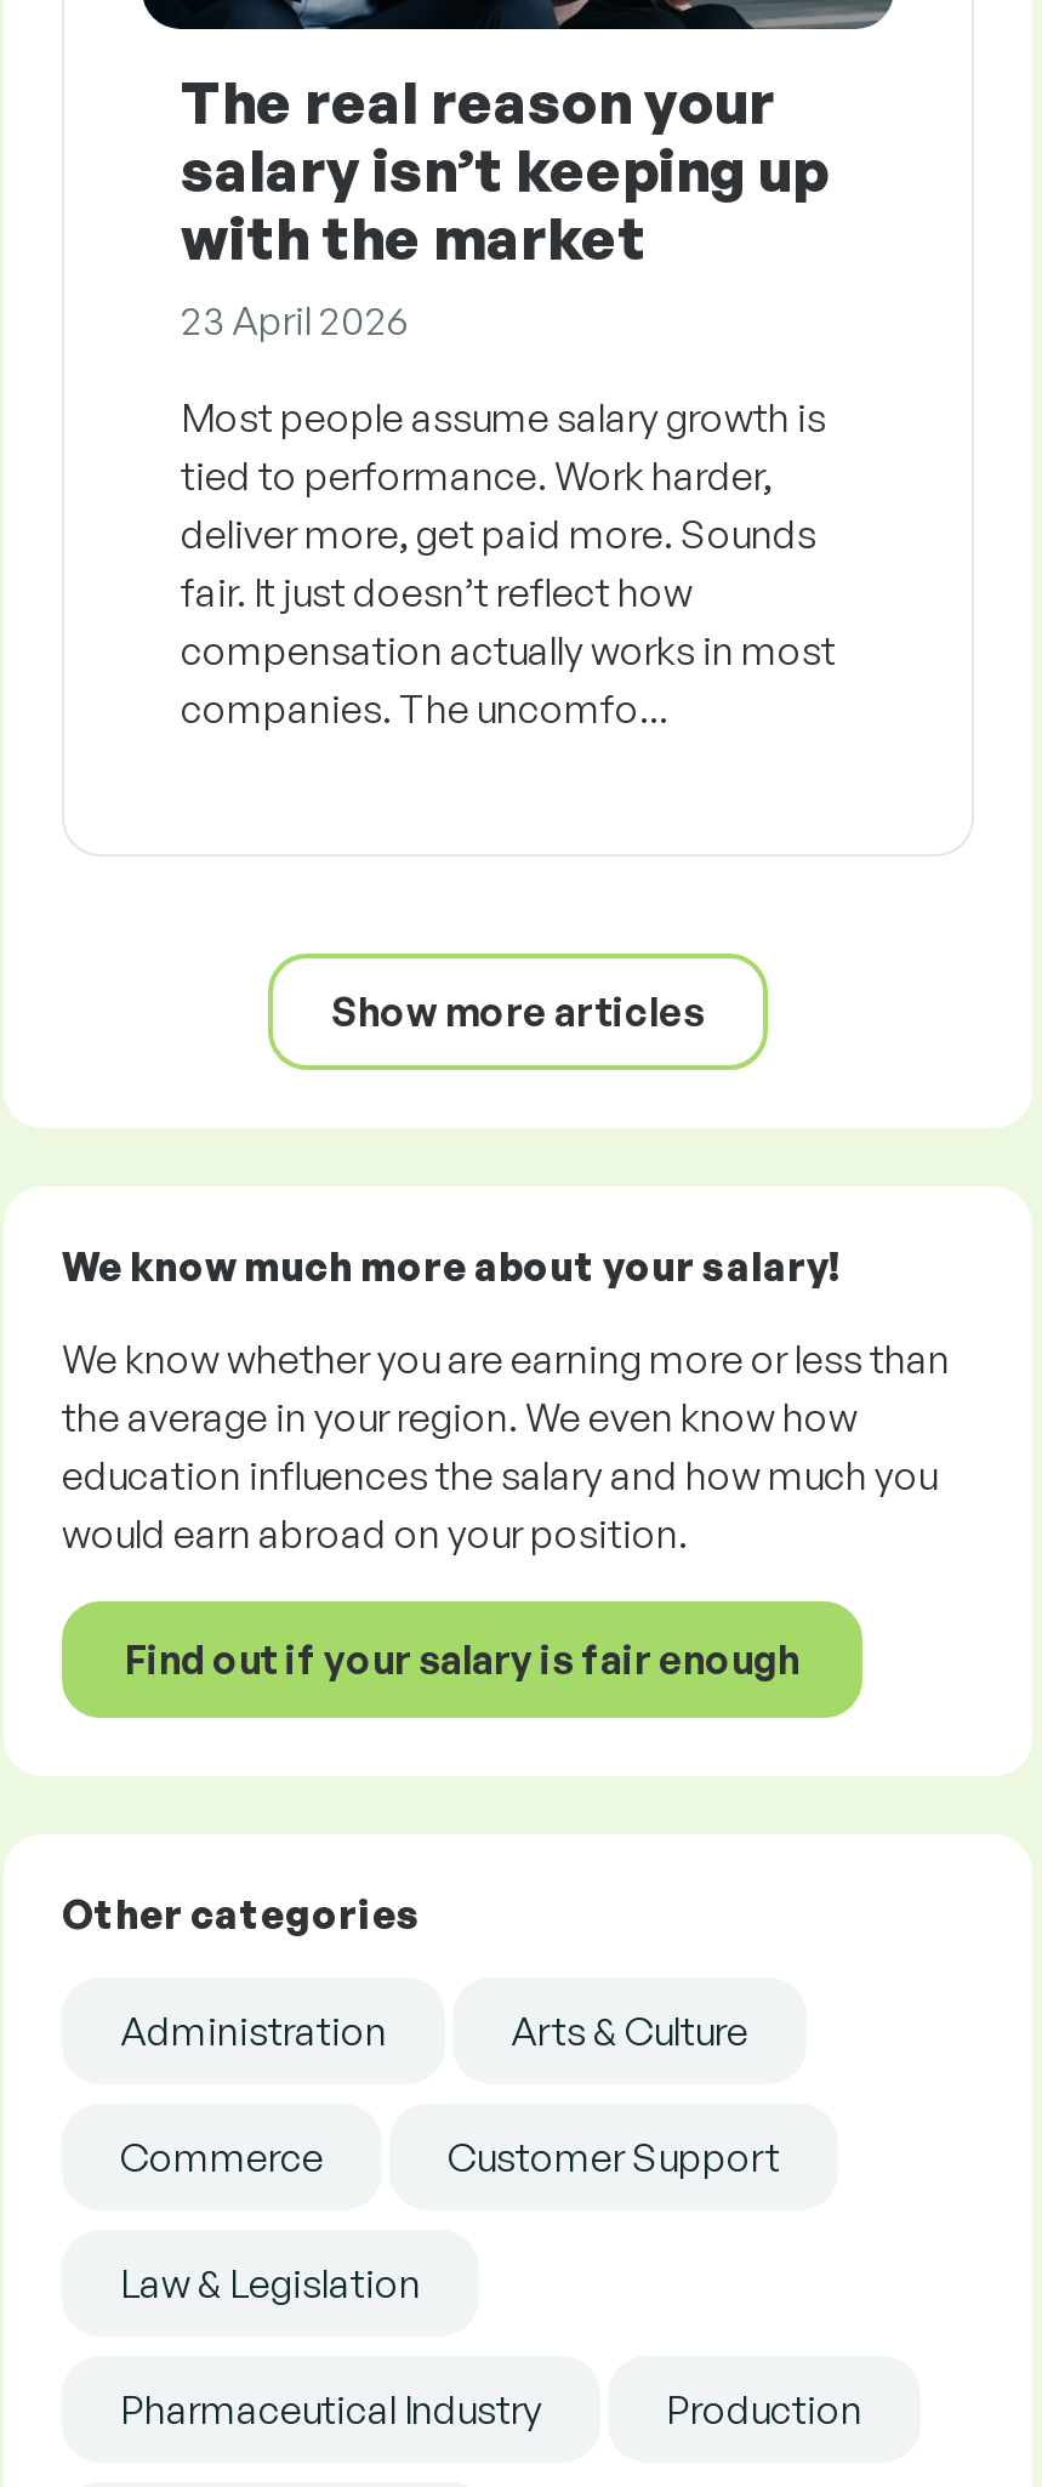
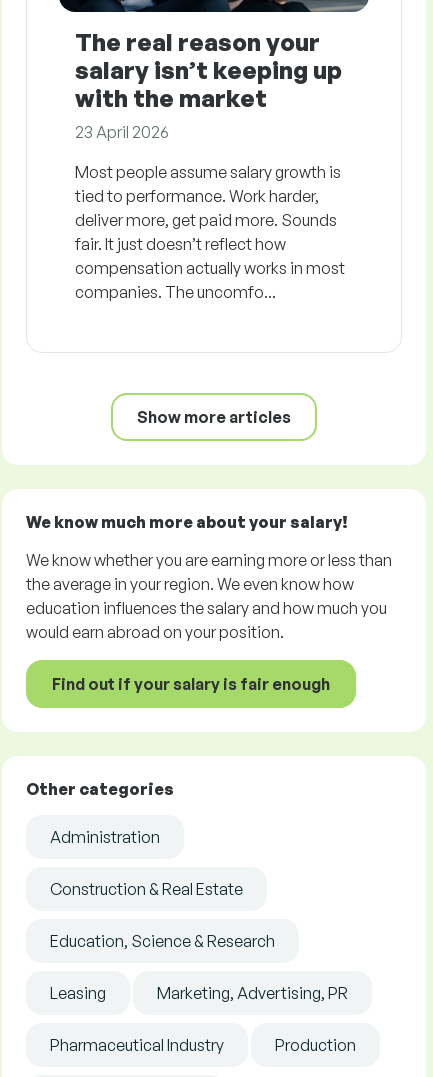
[511,2006,748,2055] Arts & Culture -> [50,879,243,899] Construction & Real Estate
[120,2132,780,2181] Commerce | Customer Support -> [50,931,275,951] Education, Science & Research
[120,2258,421,2307] Law & Legislation -> [50,983,348,1003] Leasing | Marketing, Advertising, PR

